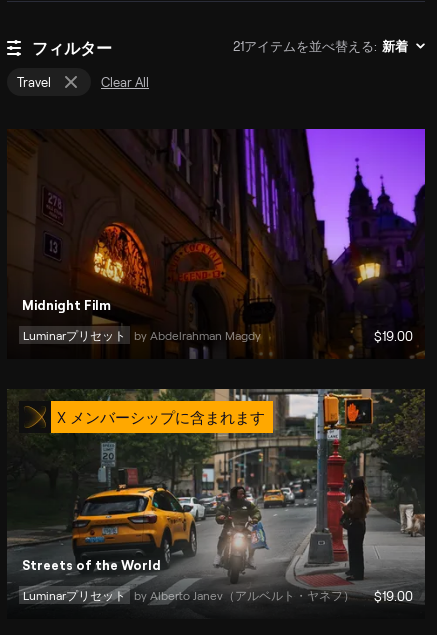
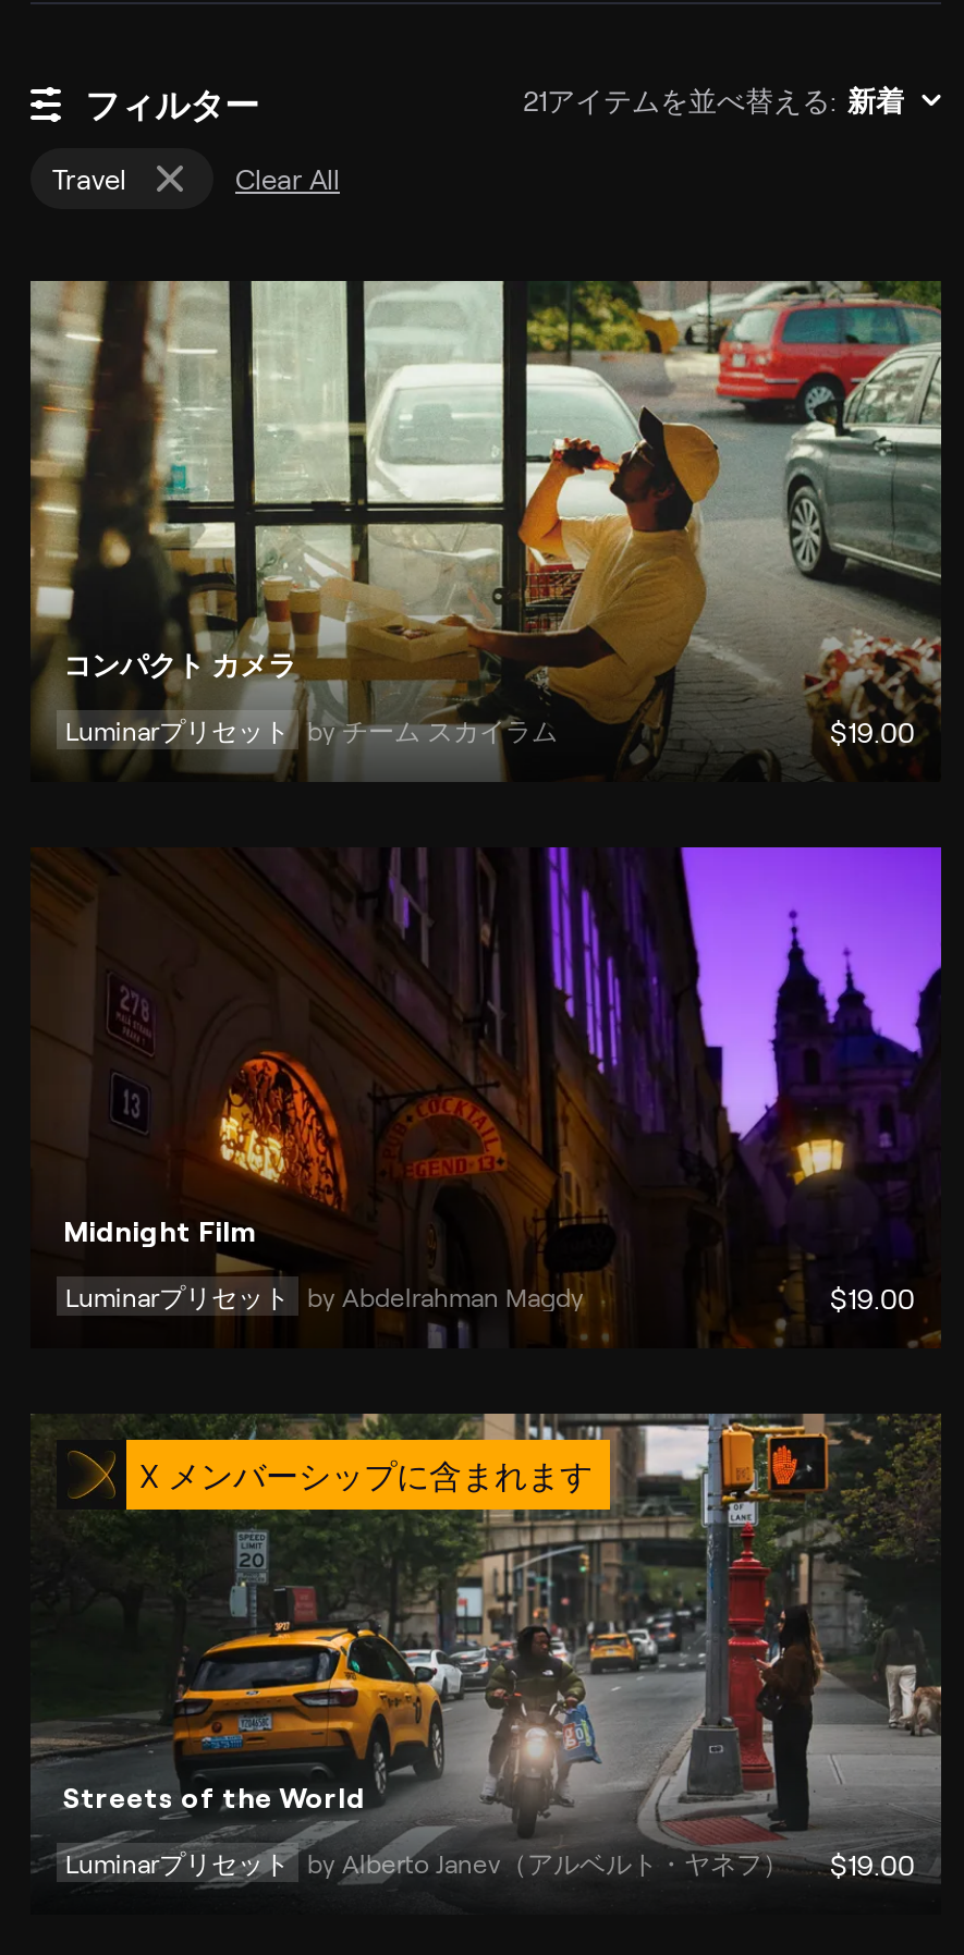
none -> [28,279,943,782] [image] | コンパクト カメラ | Luminarプリセット byチーム スカイラム | $19.00

